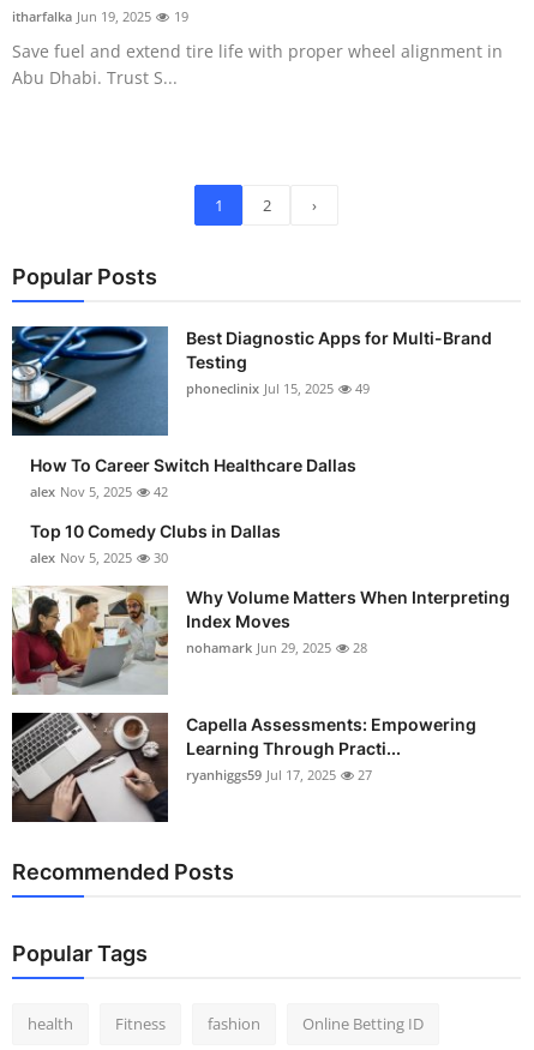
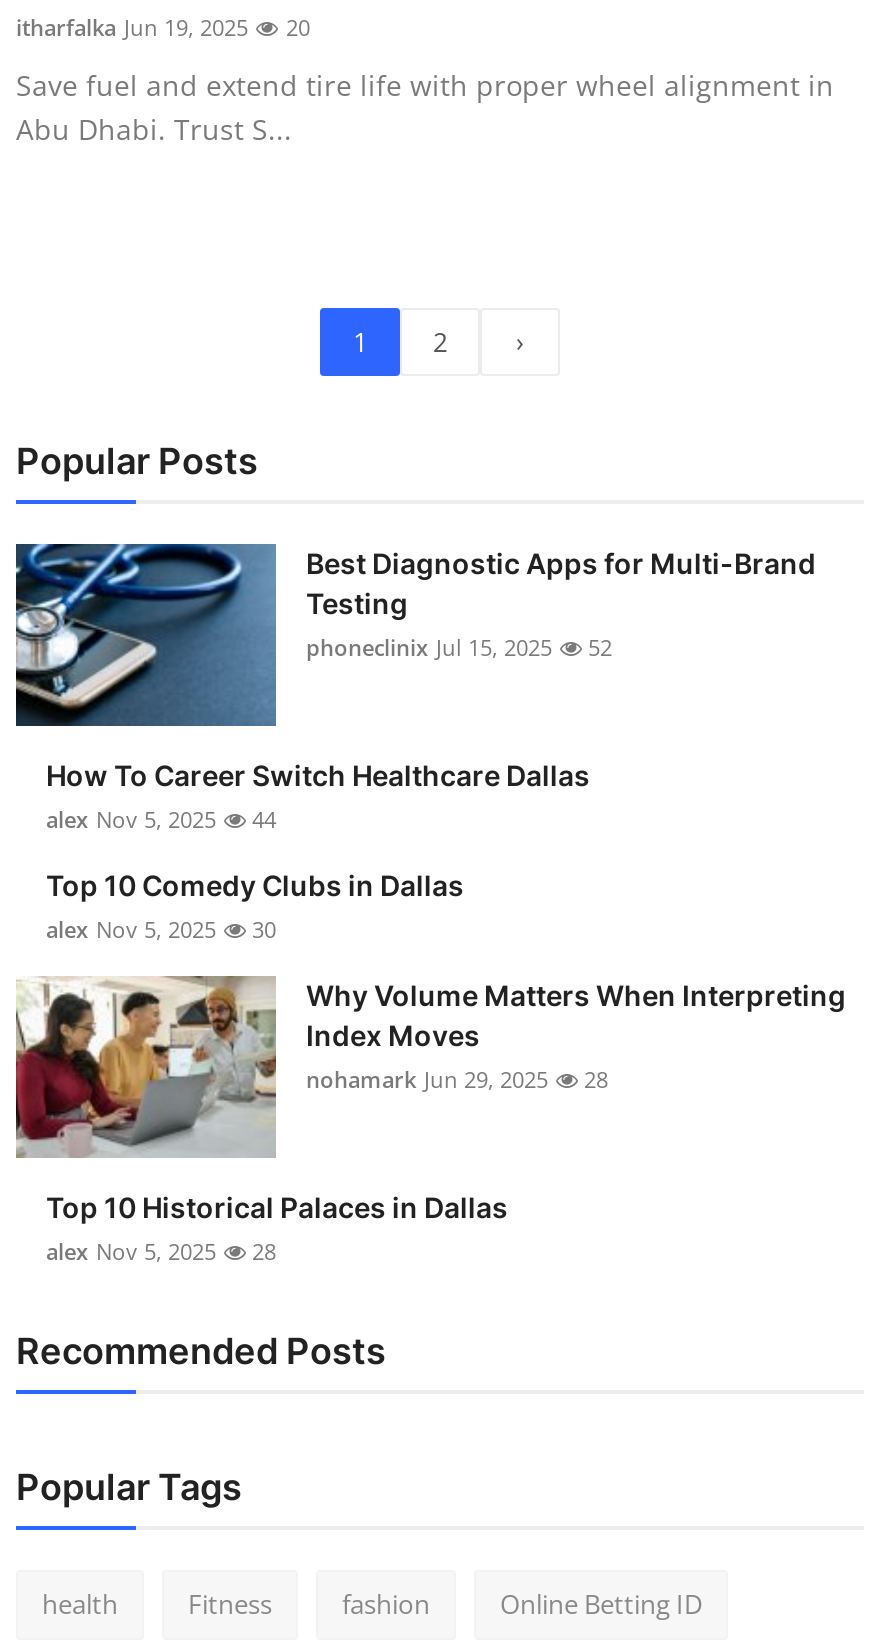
[12,7,188,25] itharfalka Jun 19, 2025 19 -> [16,12,310,42] itharfalka Jun 19, 2025 20
[186,379,370,397] phoneclinix Jul 15, 2025 49 -> [306,632,612,662] phoneclinix Jul 15, 2025 52
[30,483,168,501] alex Nov 5, 2025 42 -> [46,804,276,834] alex Nov 5, 2025 44
[186,714,476,784] Capella Assessments: Empowering | Learning Through Practi... | ryanhiggs59 Jul 17, 2025 | 27 -> [46,1190,508,1266] Top 10 Historical Palaces in Dallas | alex Nov 5, 2025 | 28

